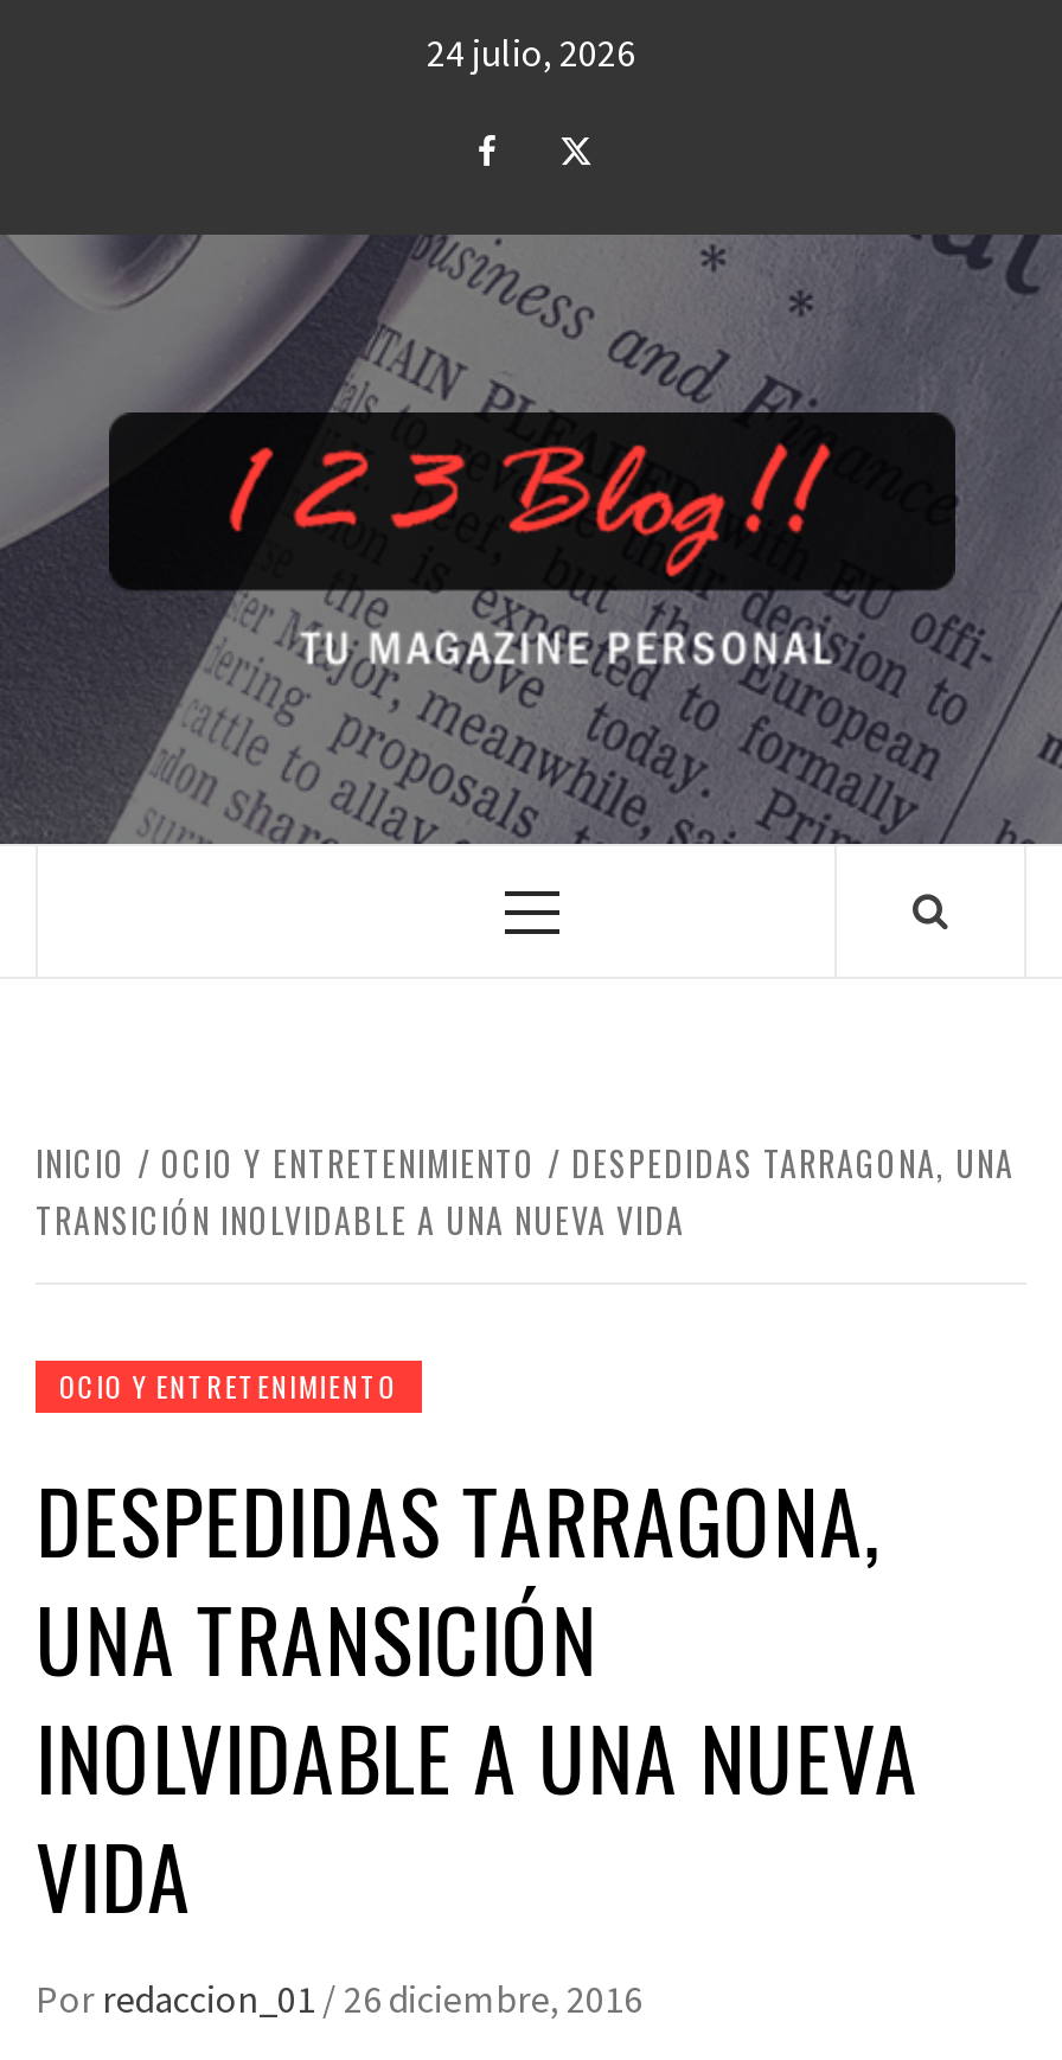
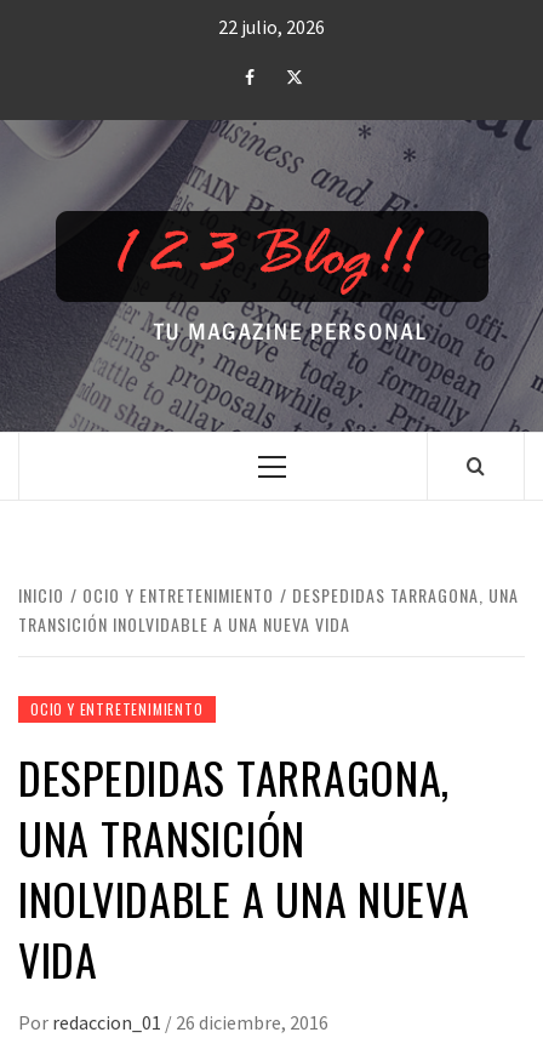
[427,28,635,76] 24 julio, 2026 -> [218,15,325,39] 22 julio, 2026

